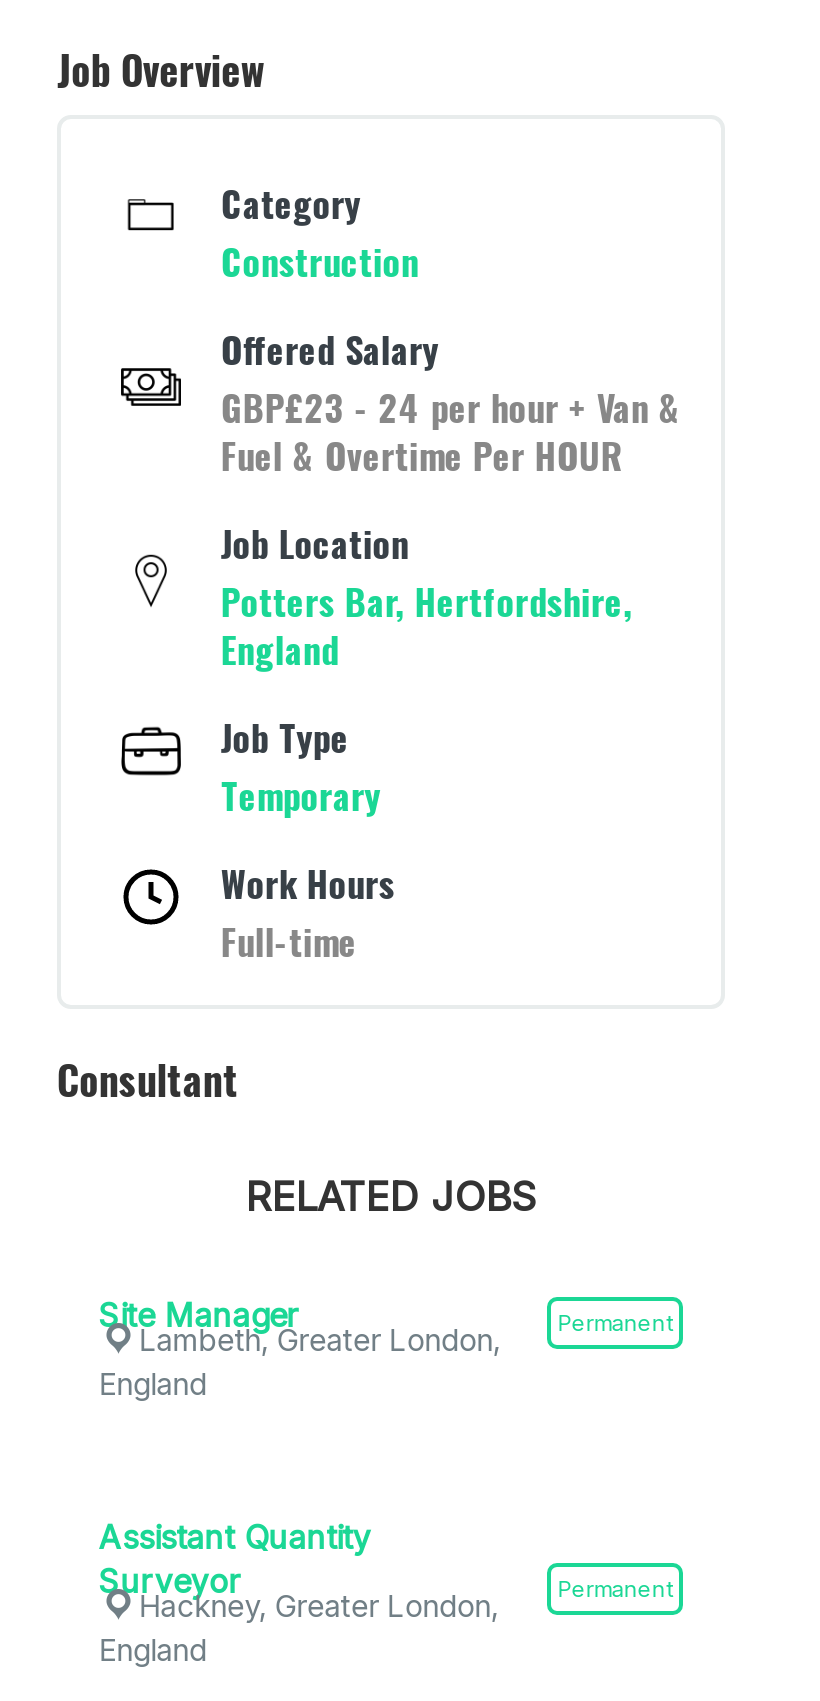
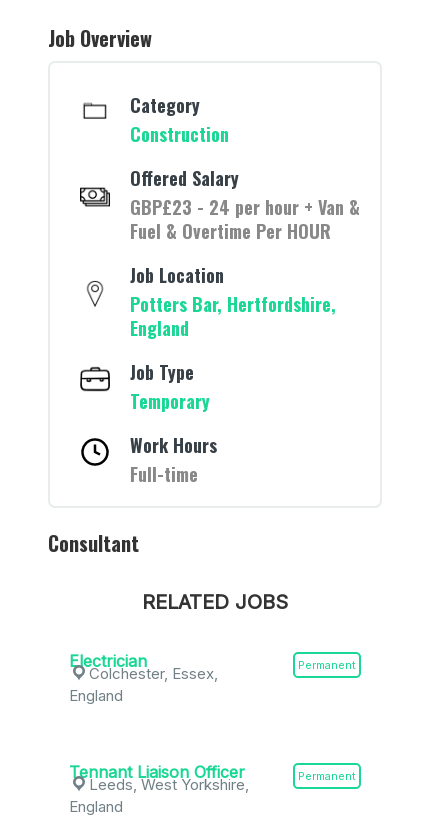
[98,1295,300,1335] Site Manager -> [69,651,147,671] Electrician
[138,1321,500,1359] Lambeth, Greater London, -> [89,664,218,683] Colchester, Essex,
[98,1517,370,1601] Assistant Quantity | Surveyor -> [69,762,245,782] Tennant Liaison Officer
[138,1587,498,1625] Hackney, Greater London, -> [89,775,249,794] Leeds, West Yorkshire,

